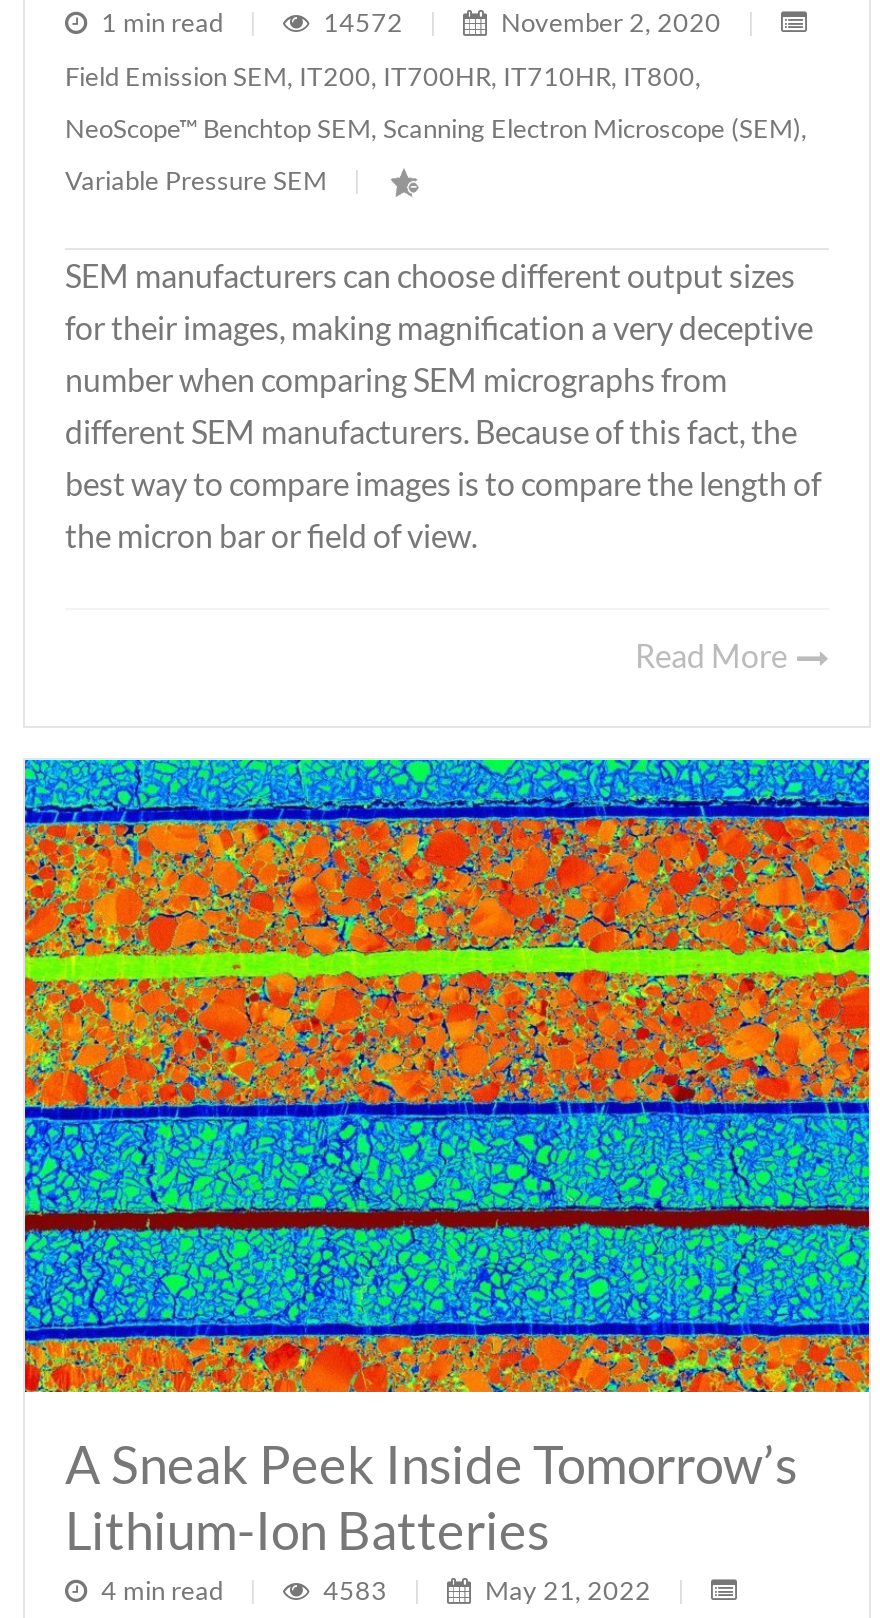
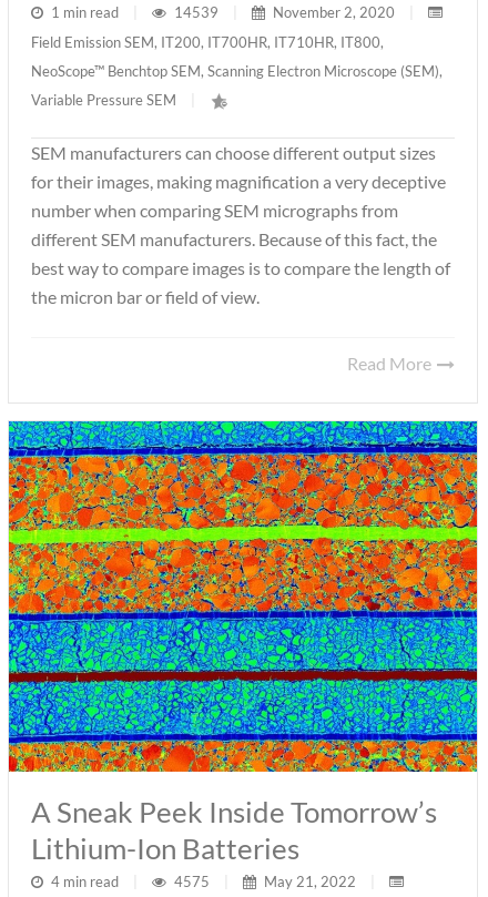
[323,6,409,38] 14572 -> [174,3,222,21] 14539
[323,1574,393,1606] 4583 -> [174,873,213,890] 4575

